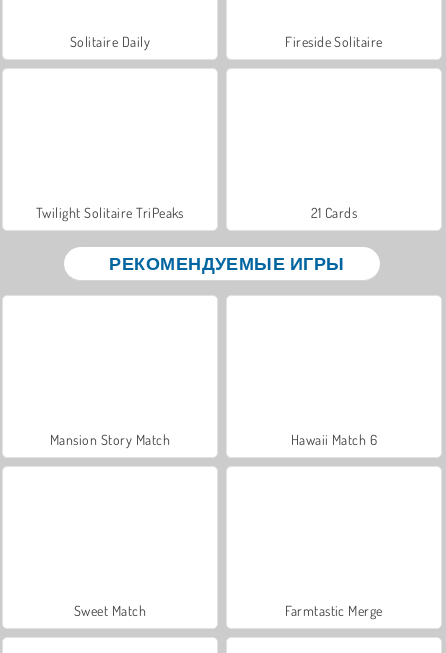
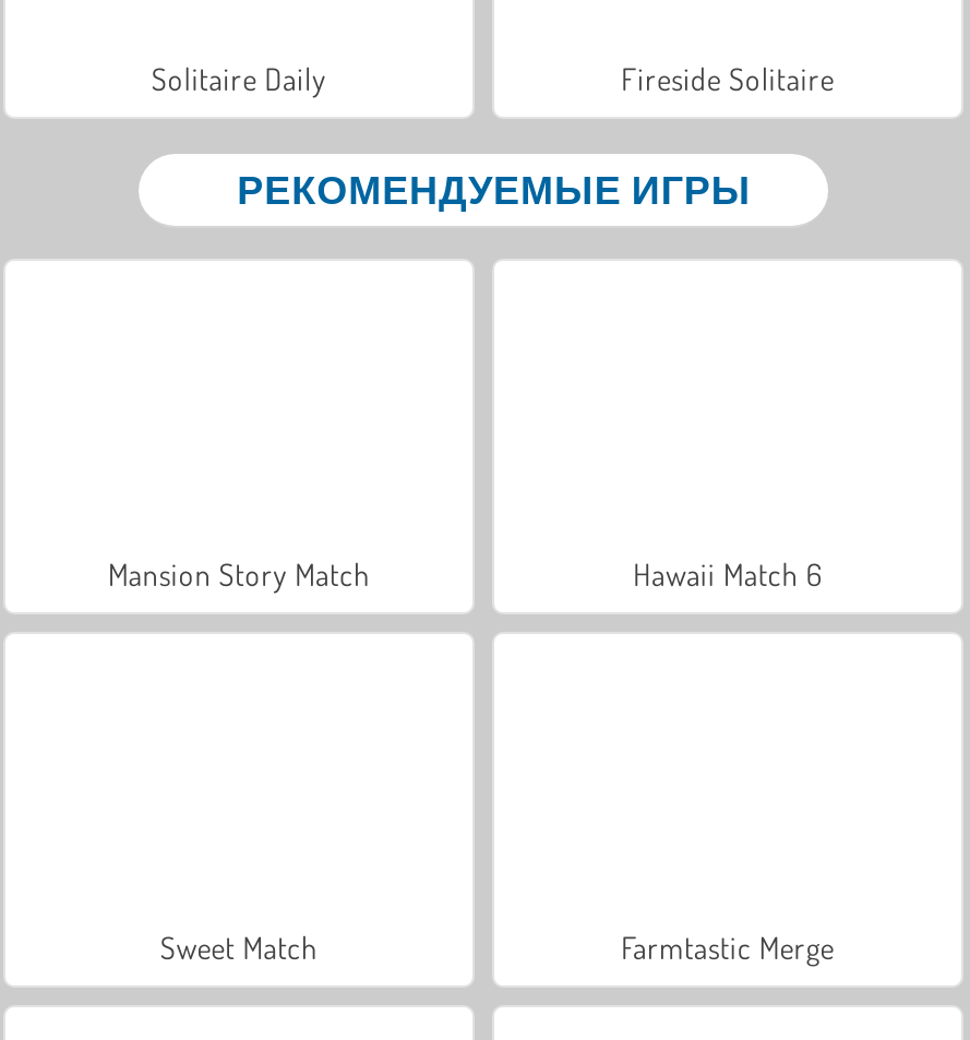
[36,204,357,221] Twilight Solitaire TriPeaks | 21 Cards -> none

